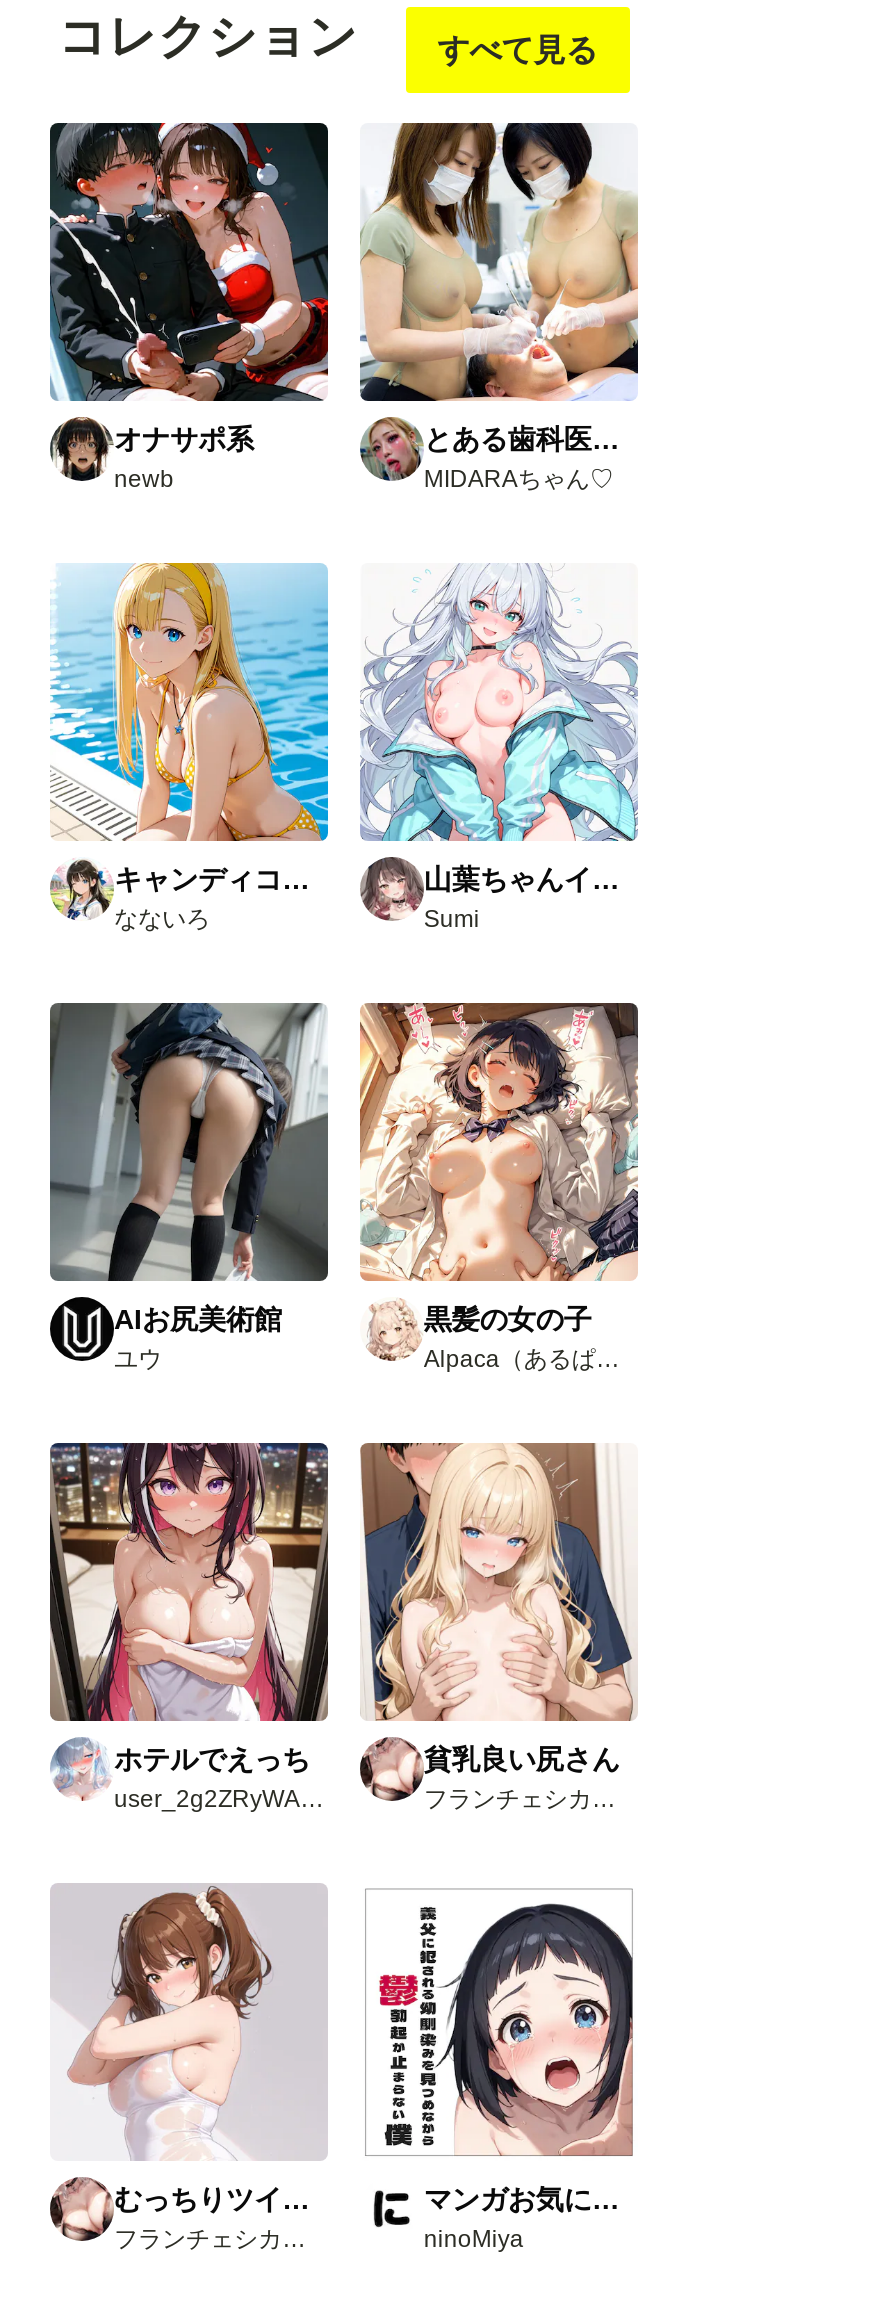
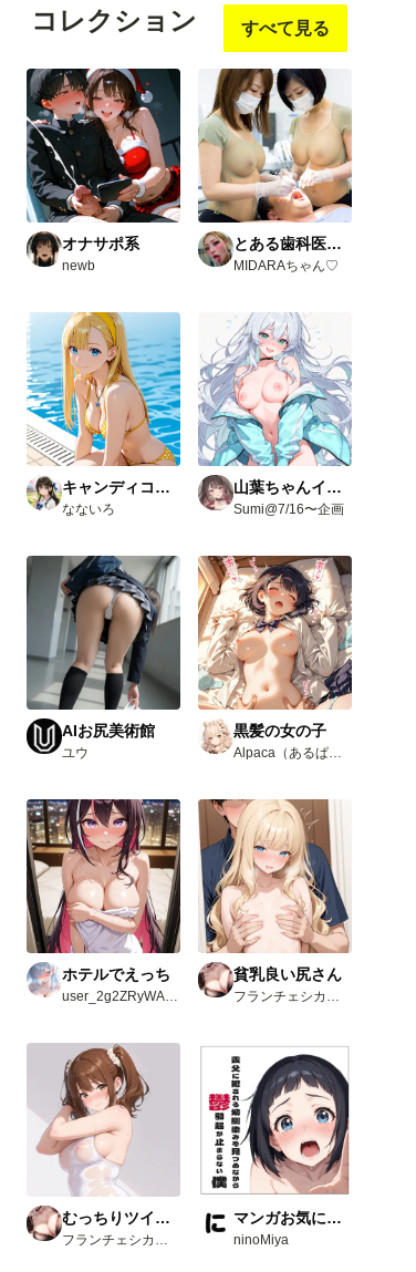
[424,905,480,933] Sumi -> [233,501,344,517] Sumi@7/16〜企画

